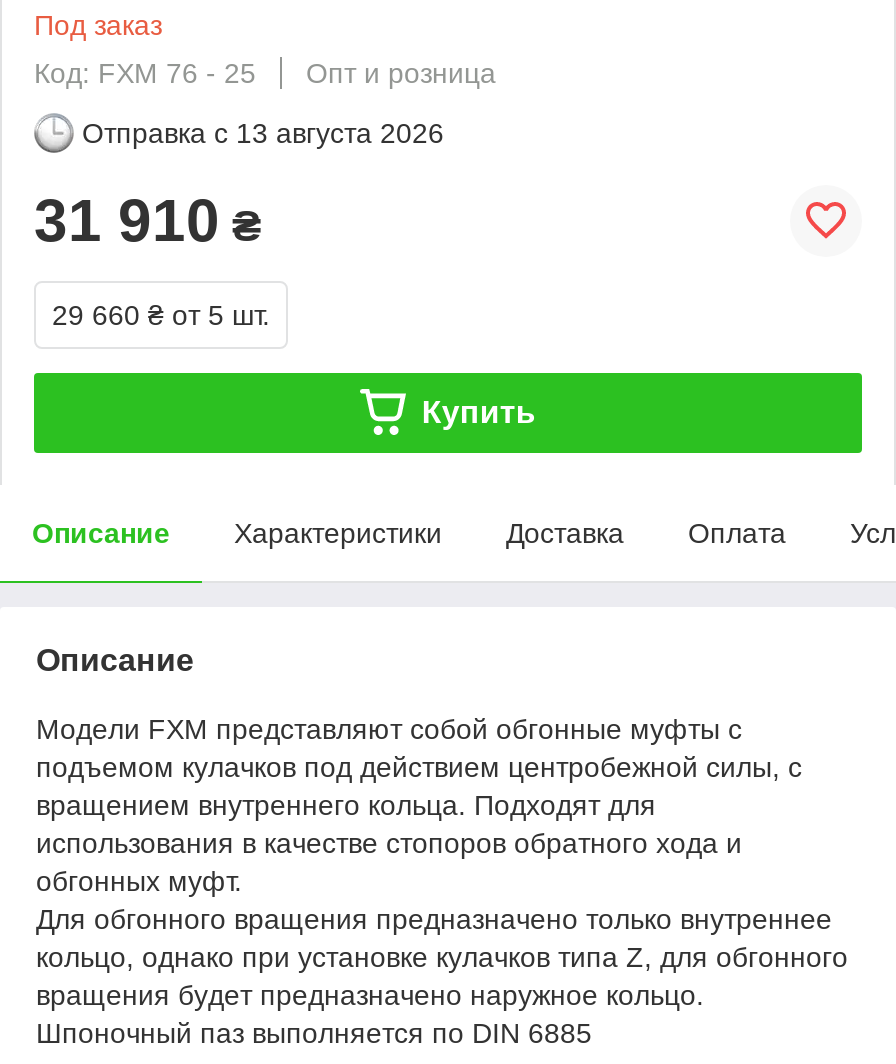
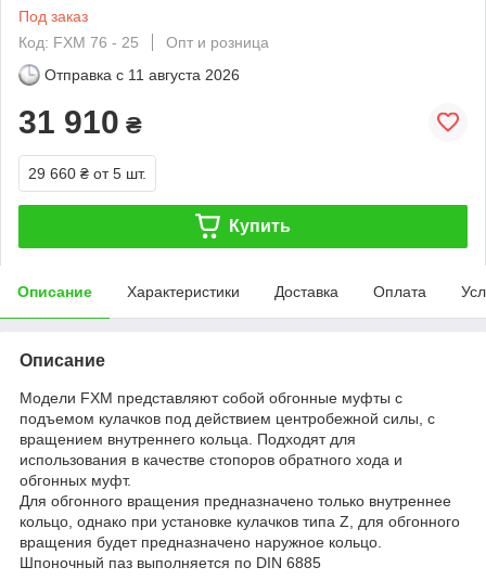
[82,117,444,149] Отправка с 13 августа 2026 -> [44,66,240,83] Отправка с 11 августа 2026

